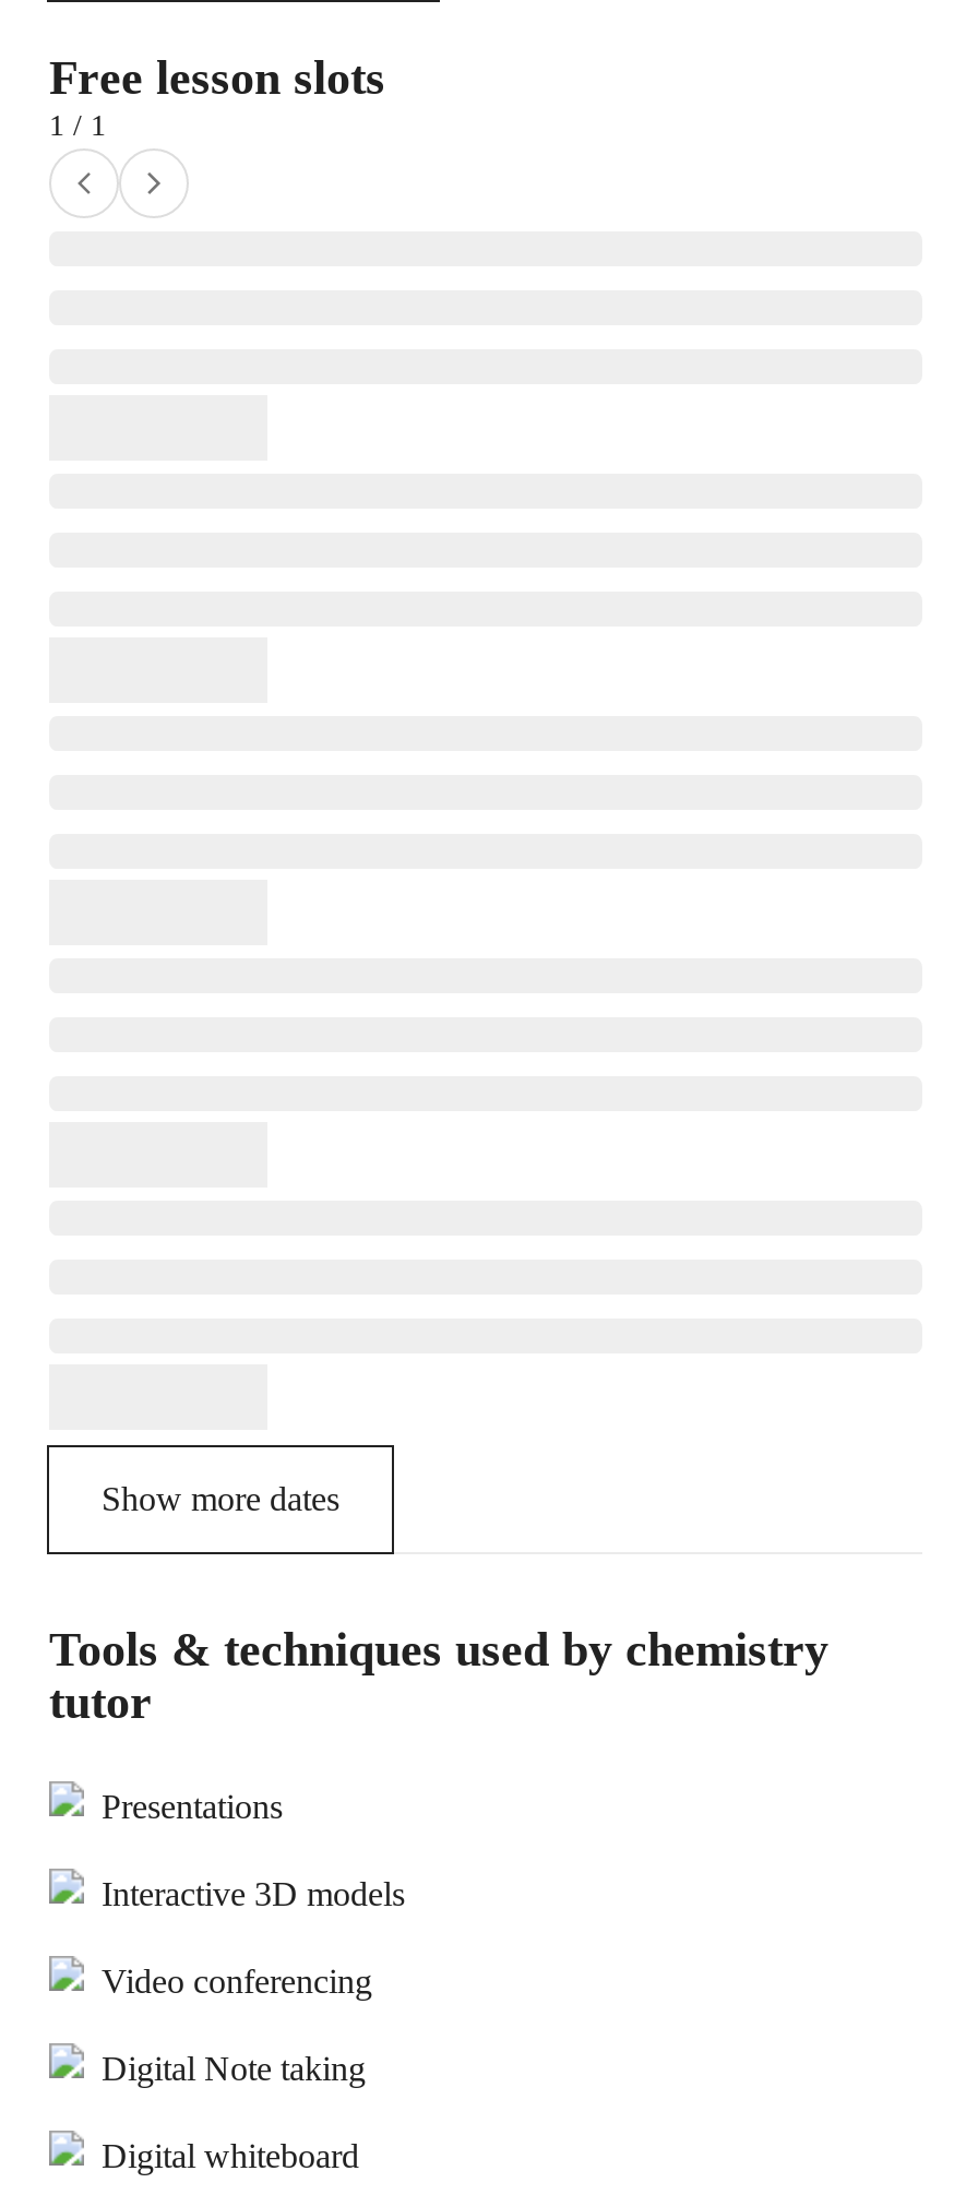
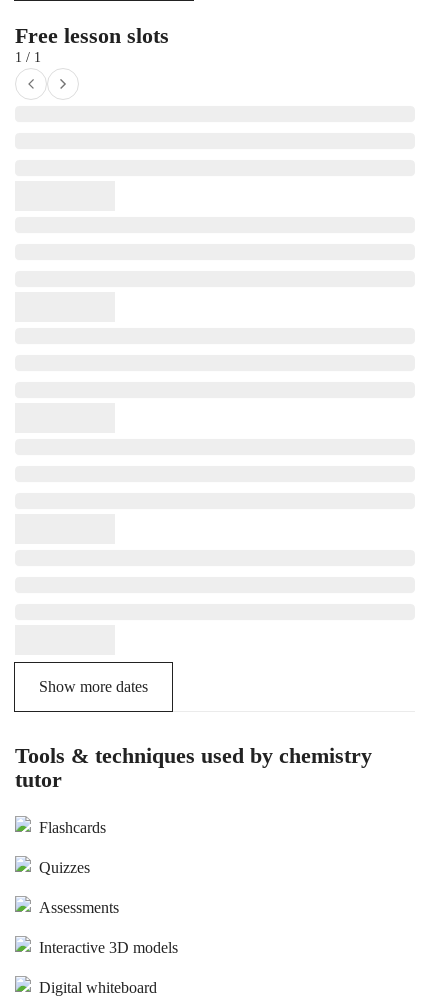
[102,1788,283,1825] Presentations -> [39,819,119,916] Flashcards | Quizzes | Assessments
moved [102,1875,405,1912] -> [39,939,178,956]: Interactive 3D models
[102,1963,372,2087] Video conferencing | Digital Note taking -> none

